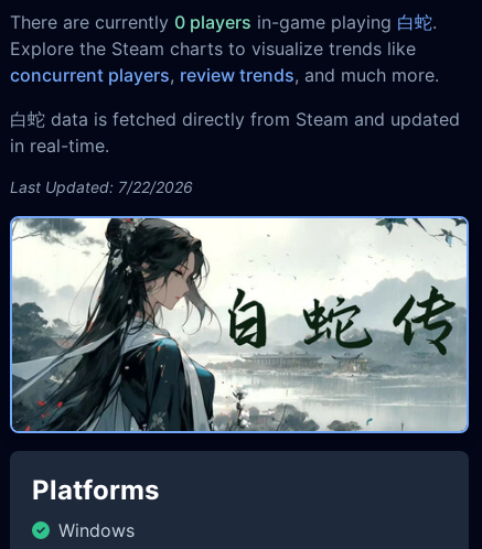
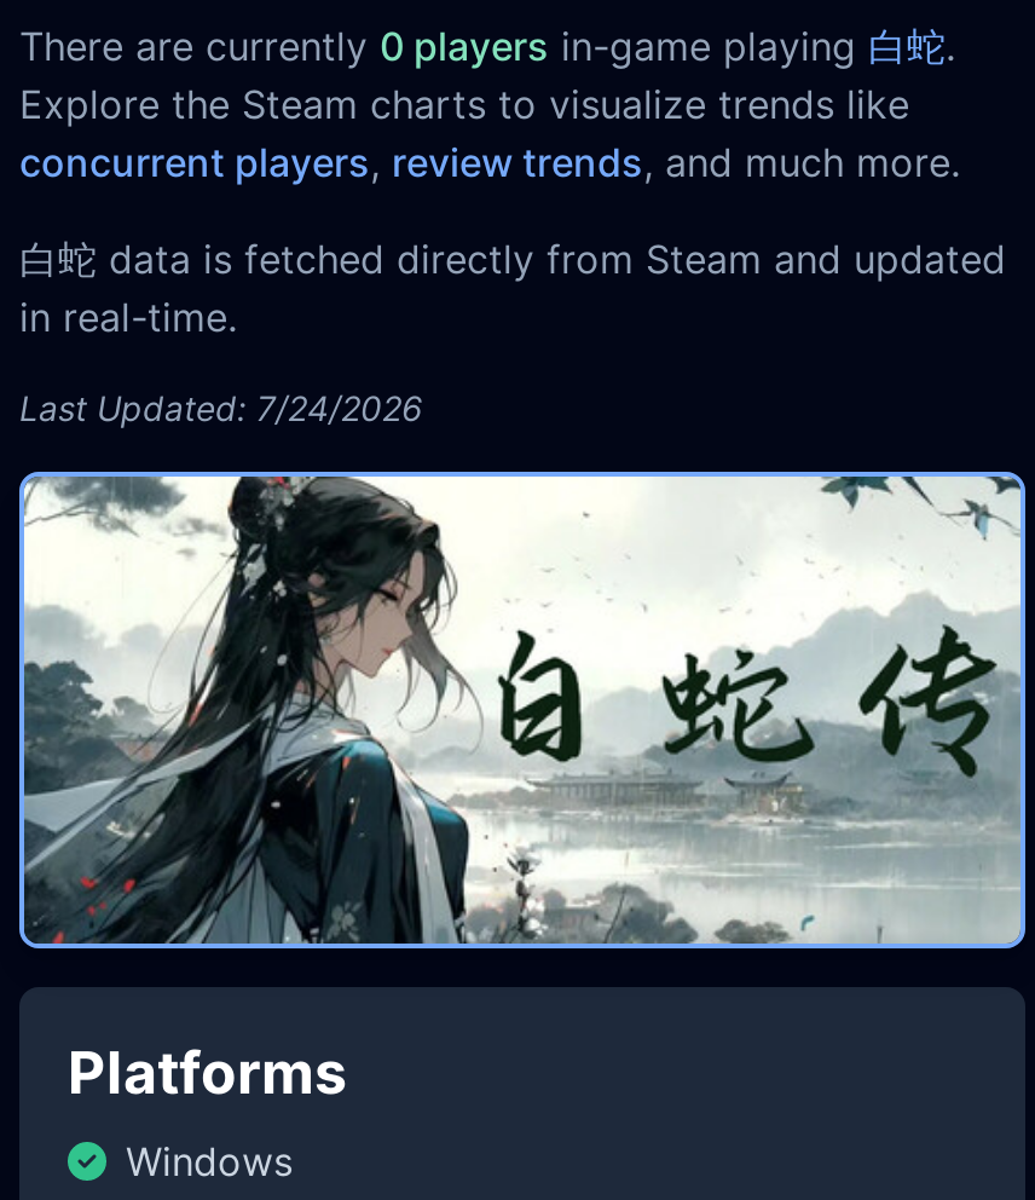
[10,177,193,196] Last Updated: 7/22/2026 -> [19,387,423,428] Last Updated: 7/24/2026

